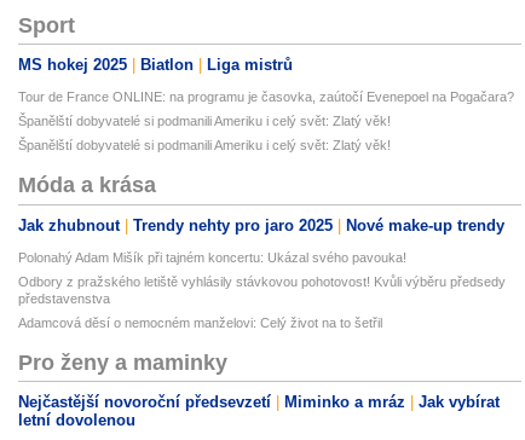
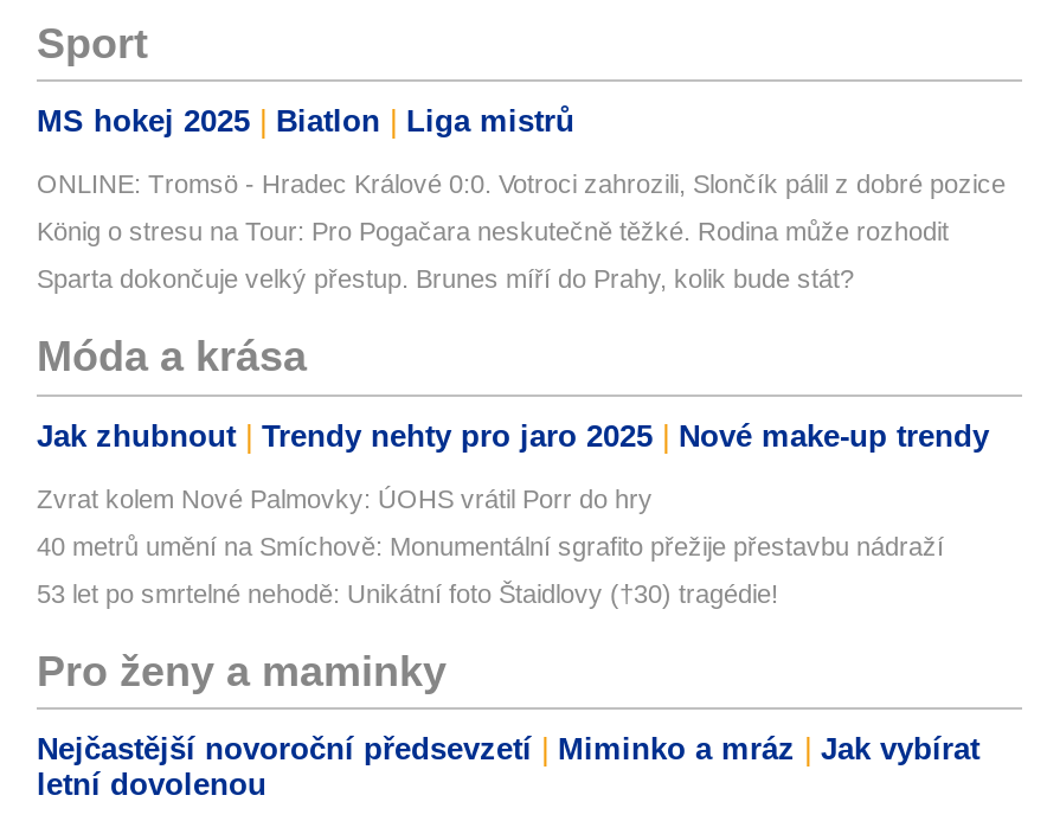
[18,90,514,104] Tour de France ONLINE: na programu je časovka, zaútočí Evenepoel na Pogačara? -> [37,170,1006,199] ONLINE: Tromsö - Hradec Králové 0:0. Votroci zahrozili, Slončík pálil z dobré pozice
[18,114,391,129] Španělští dobyvatelé si podmanili Ameriku i celý svět: Zlatý věk! -> [37,218,949,246] König o stresu na Tour: Pro Pogačara neskutečně těžké. Rodina může rozhodit
[18,138,391,153] Španělští dobyvatelé si podmanili Ameriku i celý svět: Zlatý věk! -> [37,265,854,294] Sparta dokončuje velký přestup. Brunes míří do Prahy, kolik bude stát?
[18,250,406,265] Polonahý Adam Mišík při tajném koncertu: Ukázal svého pavouka! -> [37,484,653,513] Zvrat kolem Nové Palmovky: ÚOHS vrátil Porr do hry
[18,274,506,306] Odbory z pražského letiště vyhlásily stávkovou pohotovost! Kvůli výběru předsedy | představenstva -> [37,532,944,560] 40 metrů umění na Smíchově: Monumentální sgrafito přežije přestavbu nádraží
[18,315,382,330] Adamcová děsí o nemocném manželovi: Celý život na to šetřil -> [37,579,778,608] 53 let po smrtelné nehodě: Unikátní foto Štaidlovy (†30) tragédie!

